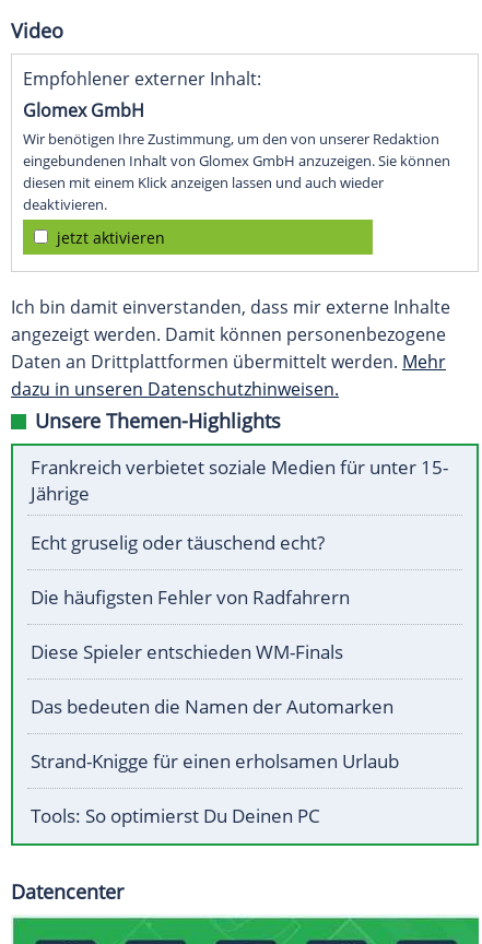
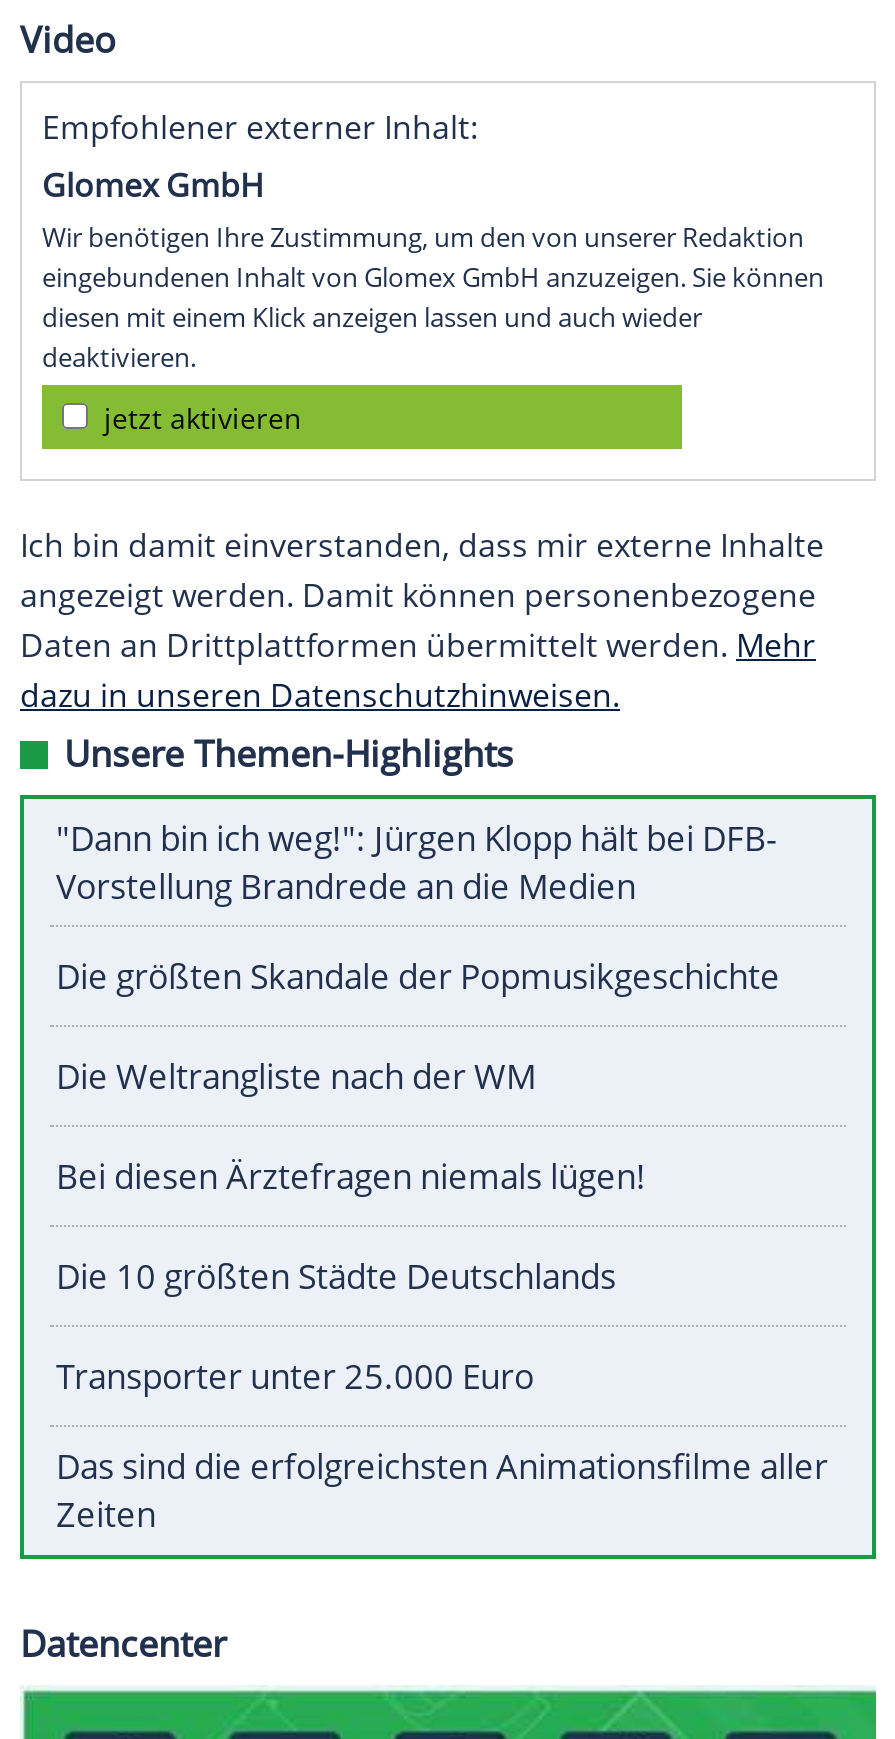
[31,455,448,506] Frankreich verbietet soziale Medien für unter 15- | Jährige -> [56,816,776,910] "Dann bin ich weg!": Jürgen Klopp hält bei DFB- | Vorstellung Brandrede an die Medien
[31,530,325,555] Echt gruselig oder täuschend echt? -> [56,954,780,1000] Die größten Skandale der Popmusikgeschichte
[31,585,350,610] Die häufigsten Fehler von Radfahrern -> [56,1054,536,1100] Die Weltrangliste nach der WM
[31,639,343,665] Diese Spieler entschieden WM-Finals -> [56,1154,646,1200] Bei diesen Ärztefragen niemals lügen!
[31,694,393,719] Das bedeuten die Namen der Automarken -> [56,1254,616,1300] Die 10 größten Städte Deutschlands
[31,749,399,774] Strand-Knigge für einen erholsamen Urlaub -> [56,1354,534,1400] Transporter unter 25.000 Euro
[31,803,320,829] Tools: So optimierst Du Deinen PC -> [56,1444,828,1538] Das sind die erfolgreichsten Animationsfilme aller | Zeiten

